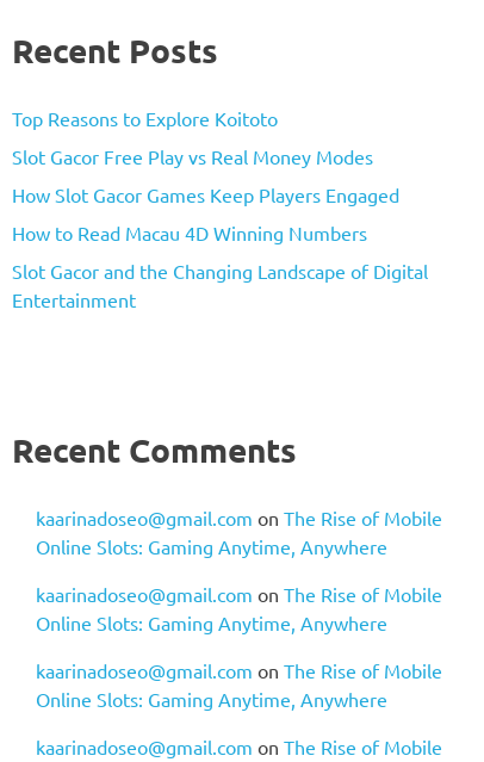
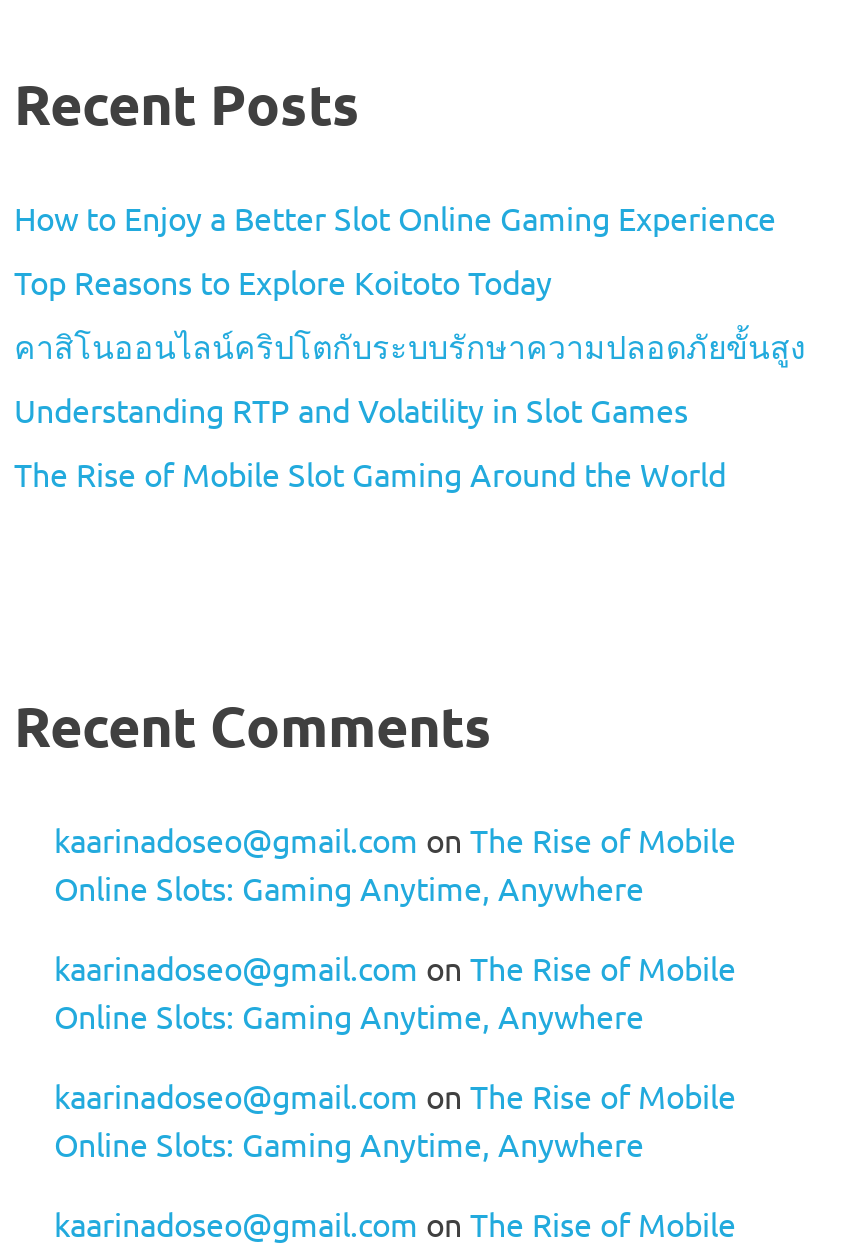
[12,106,278,130] Top Reasons to Explore Koitoto -> [14,197,776,237] How to Enjoy a Better Slot Online Gaming Experience
[12,145,373,168] Slot Gacor Free Play vs Real Money Modes -> [14,261,552,301] Top Reasons to Explore Koitoto Today
[12,183,399,207] How Slot Gacor Games Keep Players Engaged -> [14,325,806,365] คาสิโนออนไลน์คริปโตกับระบบรักษาความปลอดภัยขั้นสูง
[12,221,367,245] How to Read Macau 4D Winning Numbers -> [14,389,688,429] Understanding RTP and Volatility in Slot Games
[12,259,428,311] Slot Gacor and the Changing Landscape of Digital | Entertainment -> [14,453,726,493] The Rise of Mobile Slot Gaming Around the World

